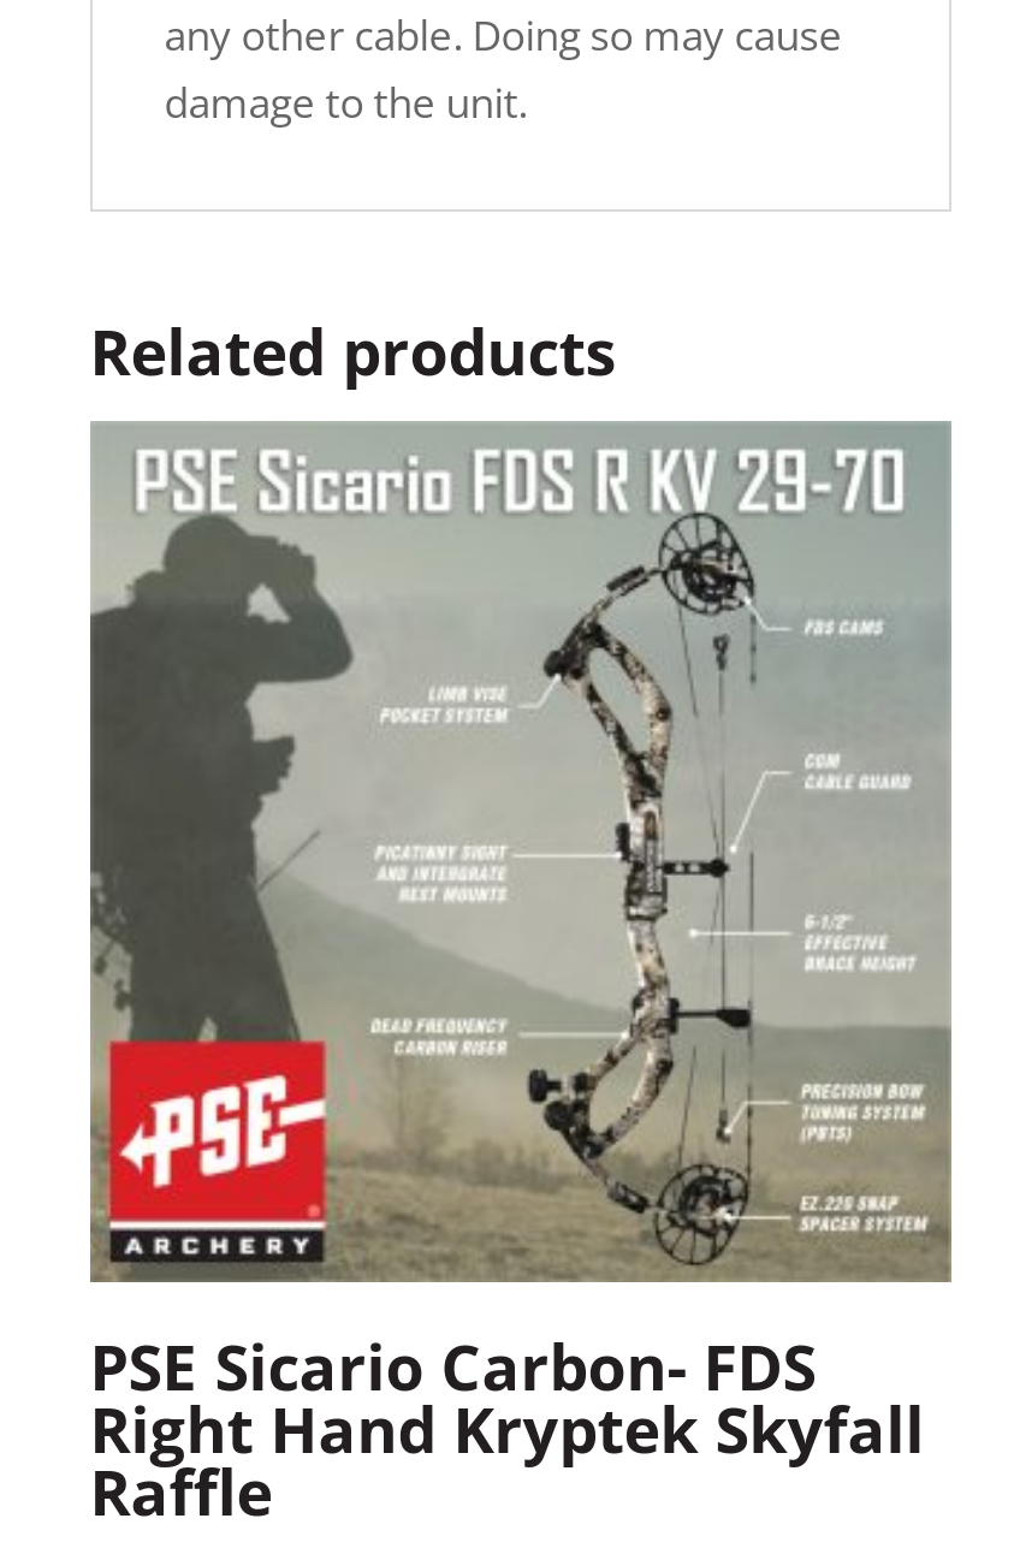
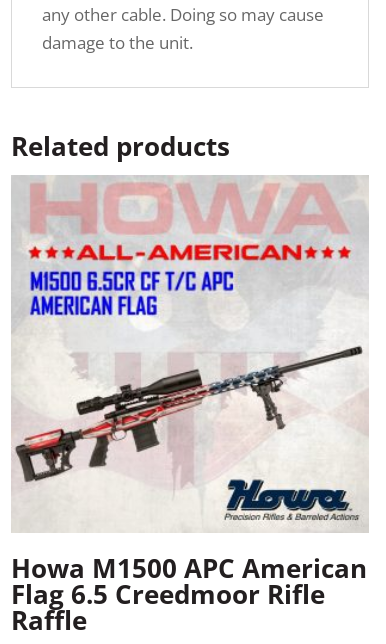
[90,421,951,1473] [image] | PSE Sicario Carbon- FDS | Right Hand Kryptek Skyfall -> [11,176,368,612] [image] | Howa M1500 APC American | Flag 6.5 Creedmoor Rifle

